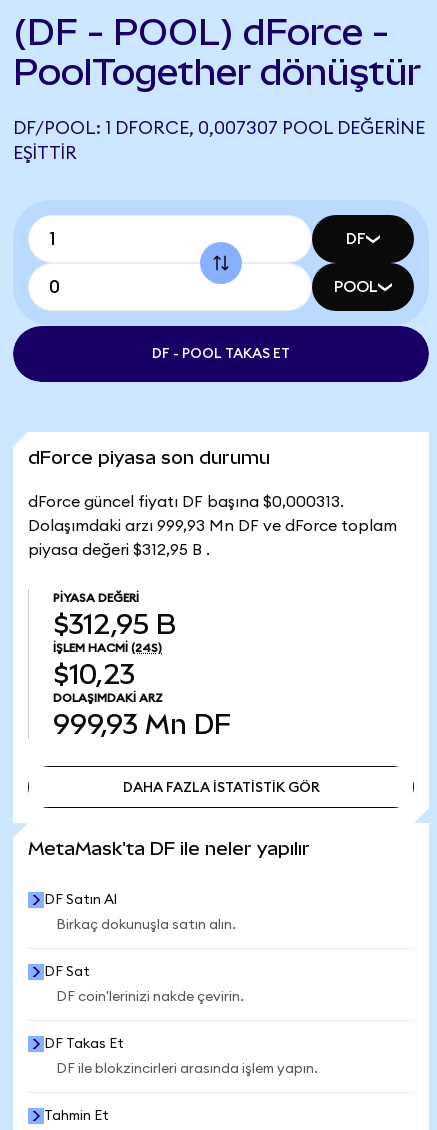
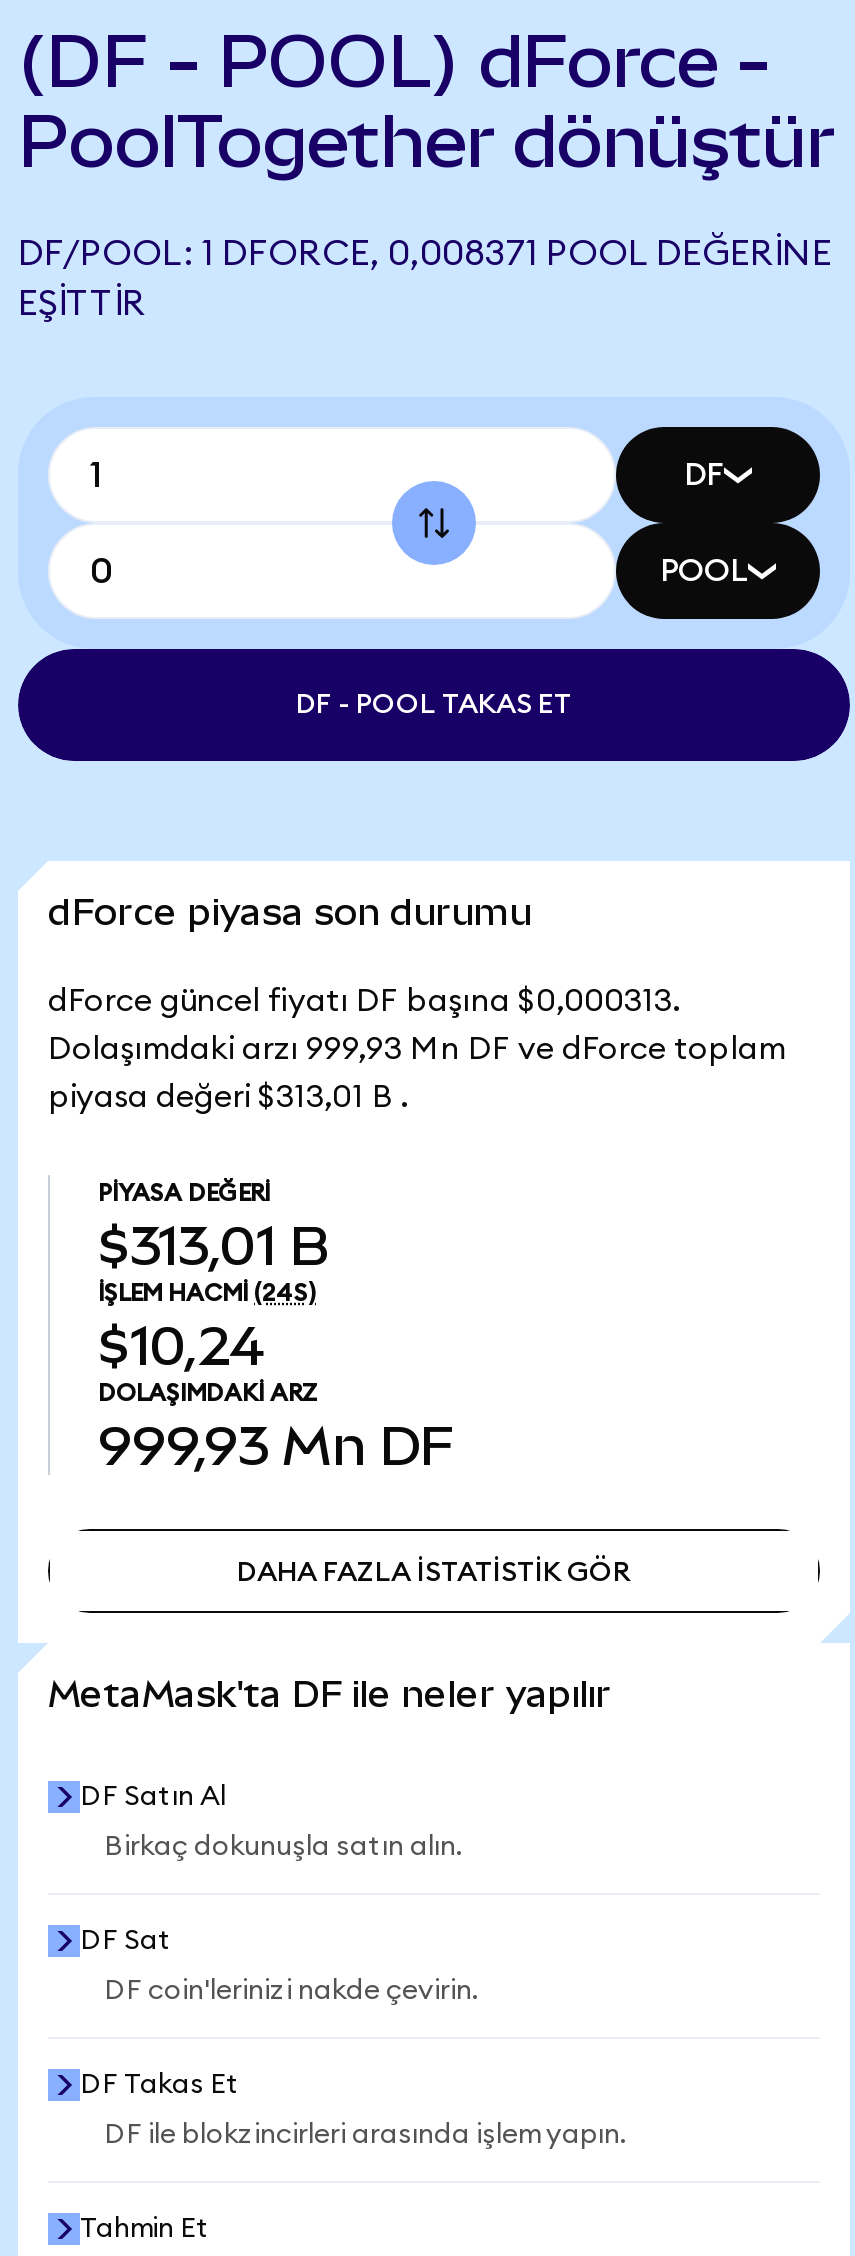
[13,119,425,137] DF/POOL: 1 DFORCE, 0,007307 POOL DEĞERINE -> [18,235,832,271] DF/POOL: 1 DFORCE, 0,008371 POOL DEĞERINE
[28,542,210,558] piyasa değeri $312,95 B . -> [48,1081,408,1113] piyasa değeri $313,01 B .
[53,609,176,640] $312,95 B -> [98,1215,330,1277] $313,01 B
[53,659,135,690] $10,23 -> [98,1315,266,1377] $10,24

